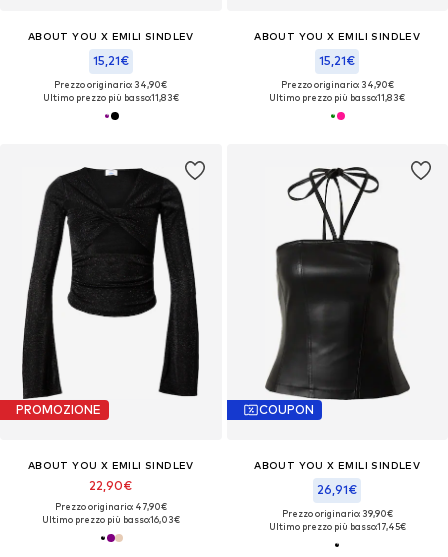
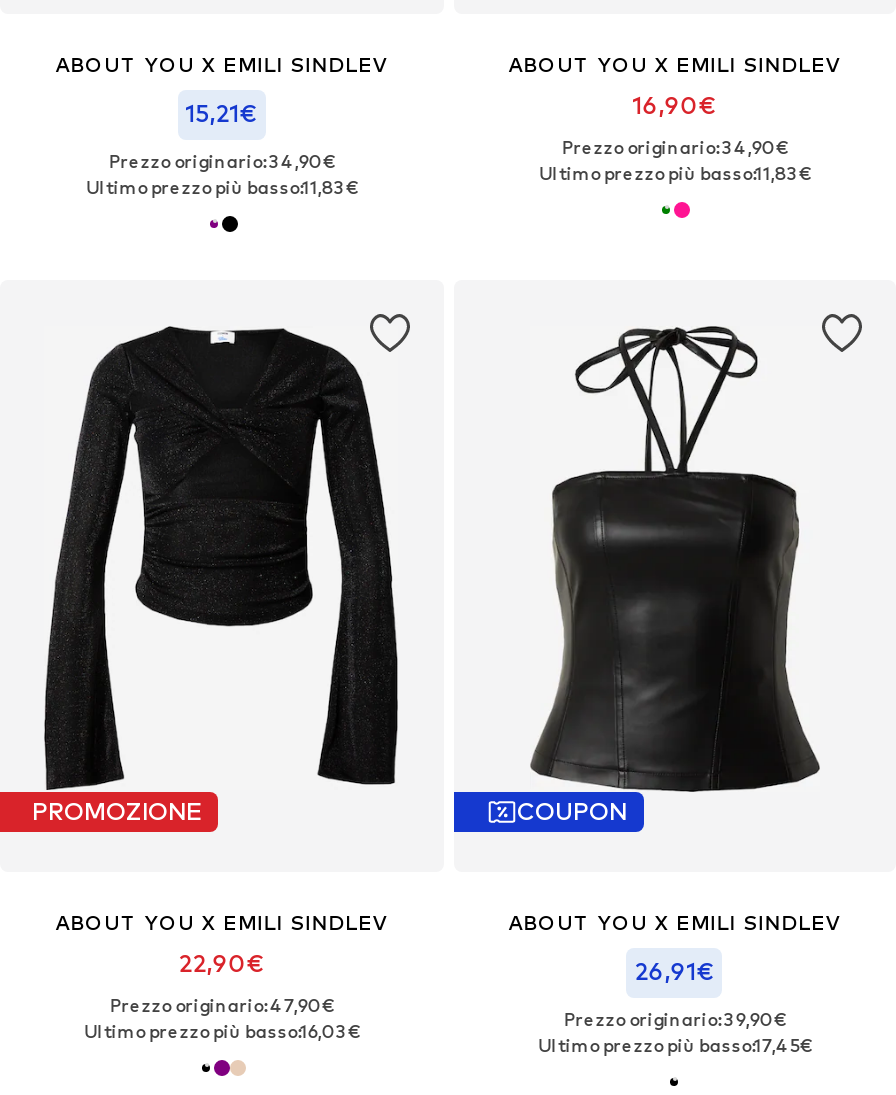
[319,53,355,68] 15,21€ -> [632,89,716,119] 16,90€

